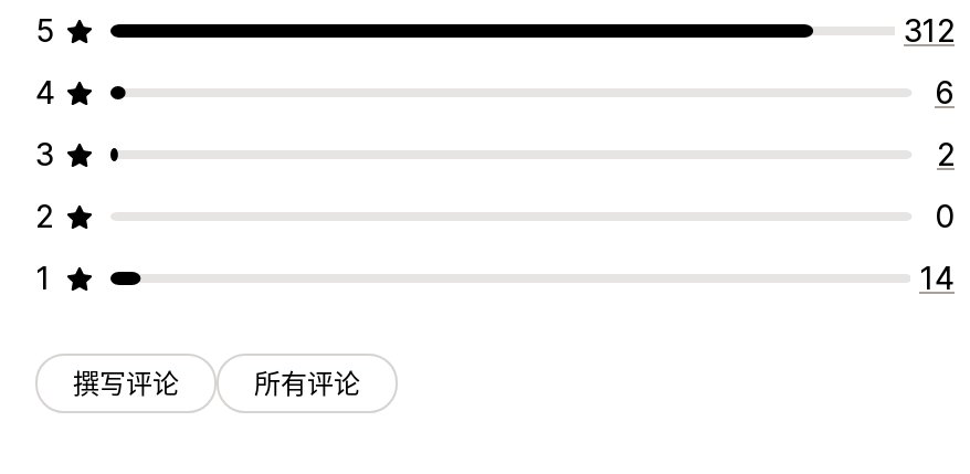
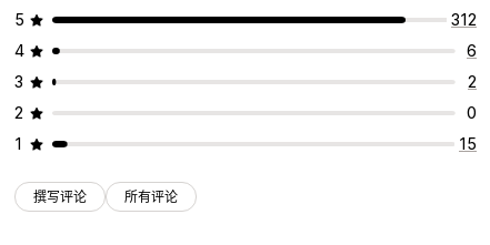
[919,260,955,297] 14 -> [459,135,477,154] 15

